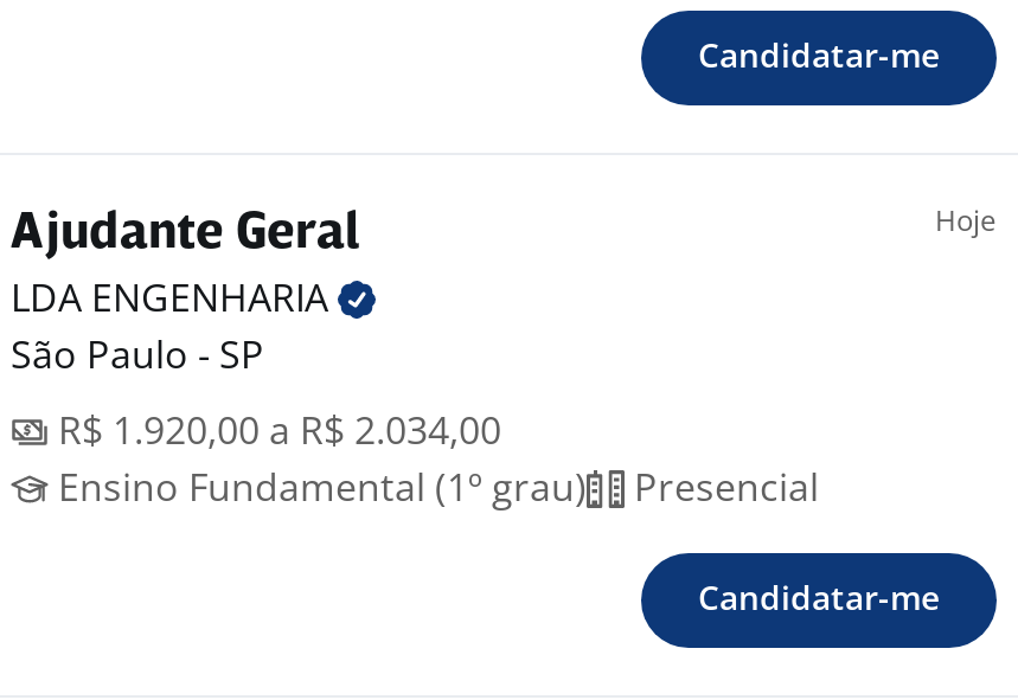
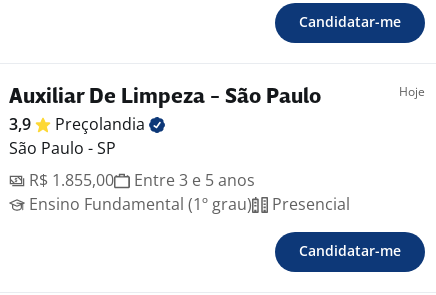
[11,210,359,260] Ajudante Geral -> [9,87,321,108] Auxiliar De Limpeza - São Paulo
[11,271,338,324] LDA ENGENHARIA -> [9,113,149,135] 3,9 | Preçolandia
[49,404,501,456] R$ 1.920,00 a R$ 2.034,00 -> [25,169,255,191] R$ 1.855,00 | Entre 3 e 5 anos

